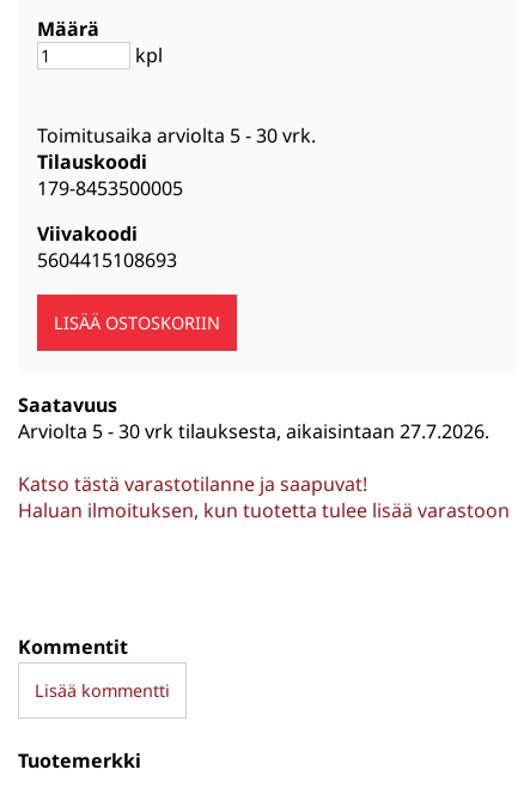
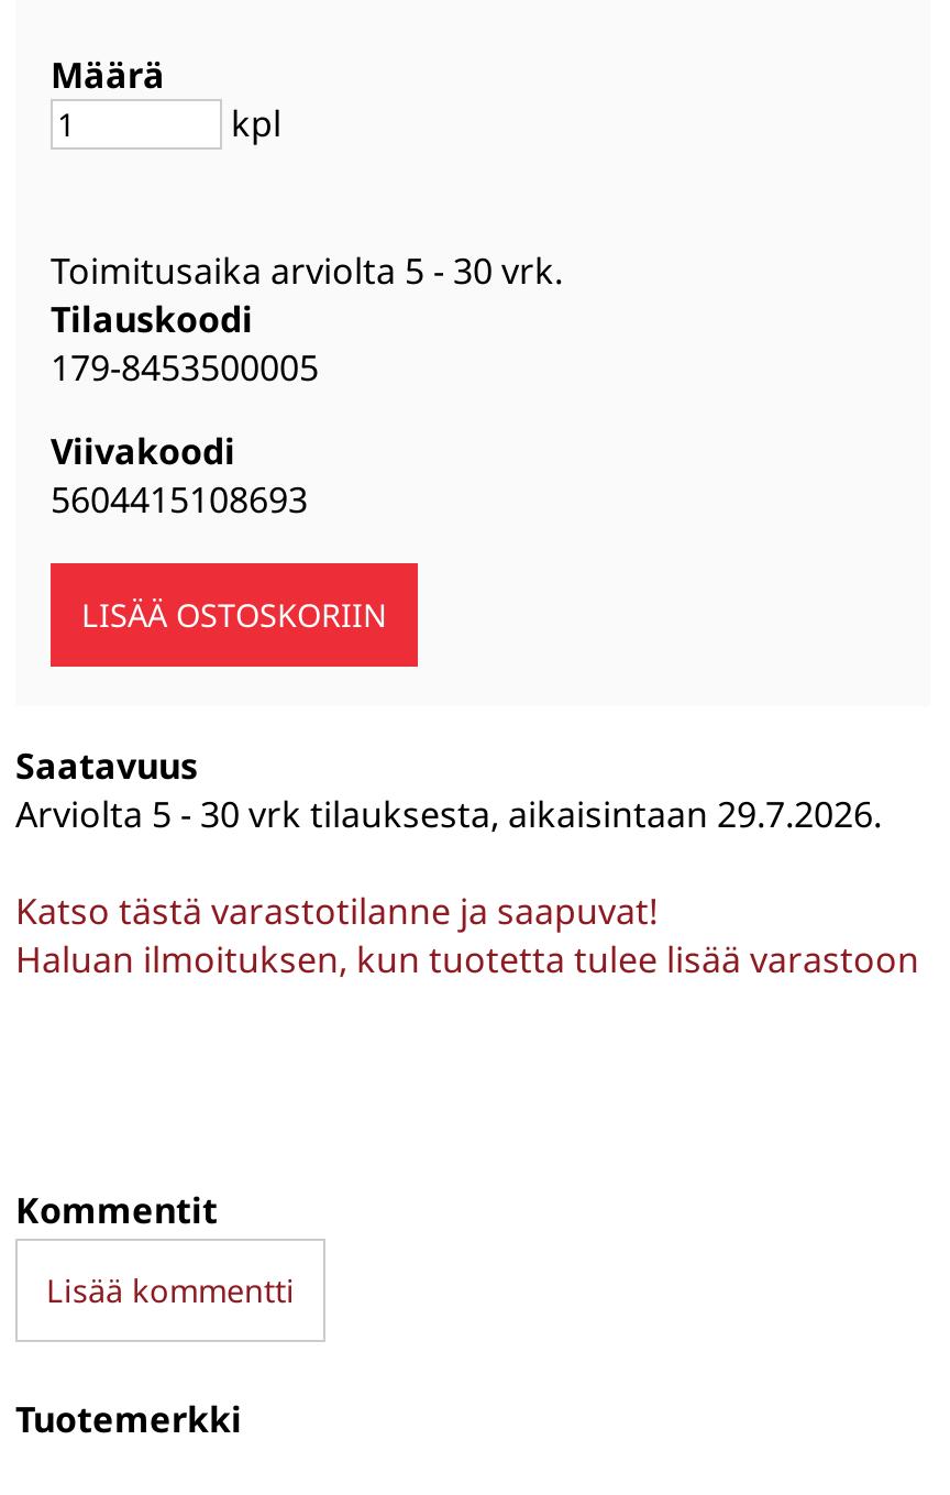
[18,418,489,444] Arviolta 5 - 30 vrk tilauksesta, aikaisintaan 27.7.2026. -> [15,790,882,838] Arviolta 5 - 30 vrk tilauksesta, aikaisintaan 29.7.2026.

